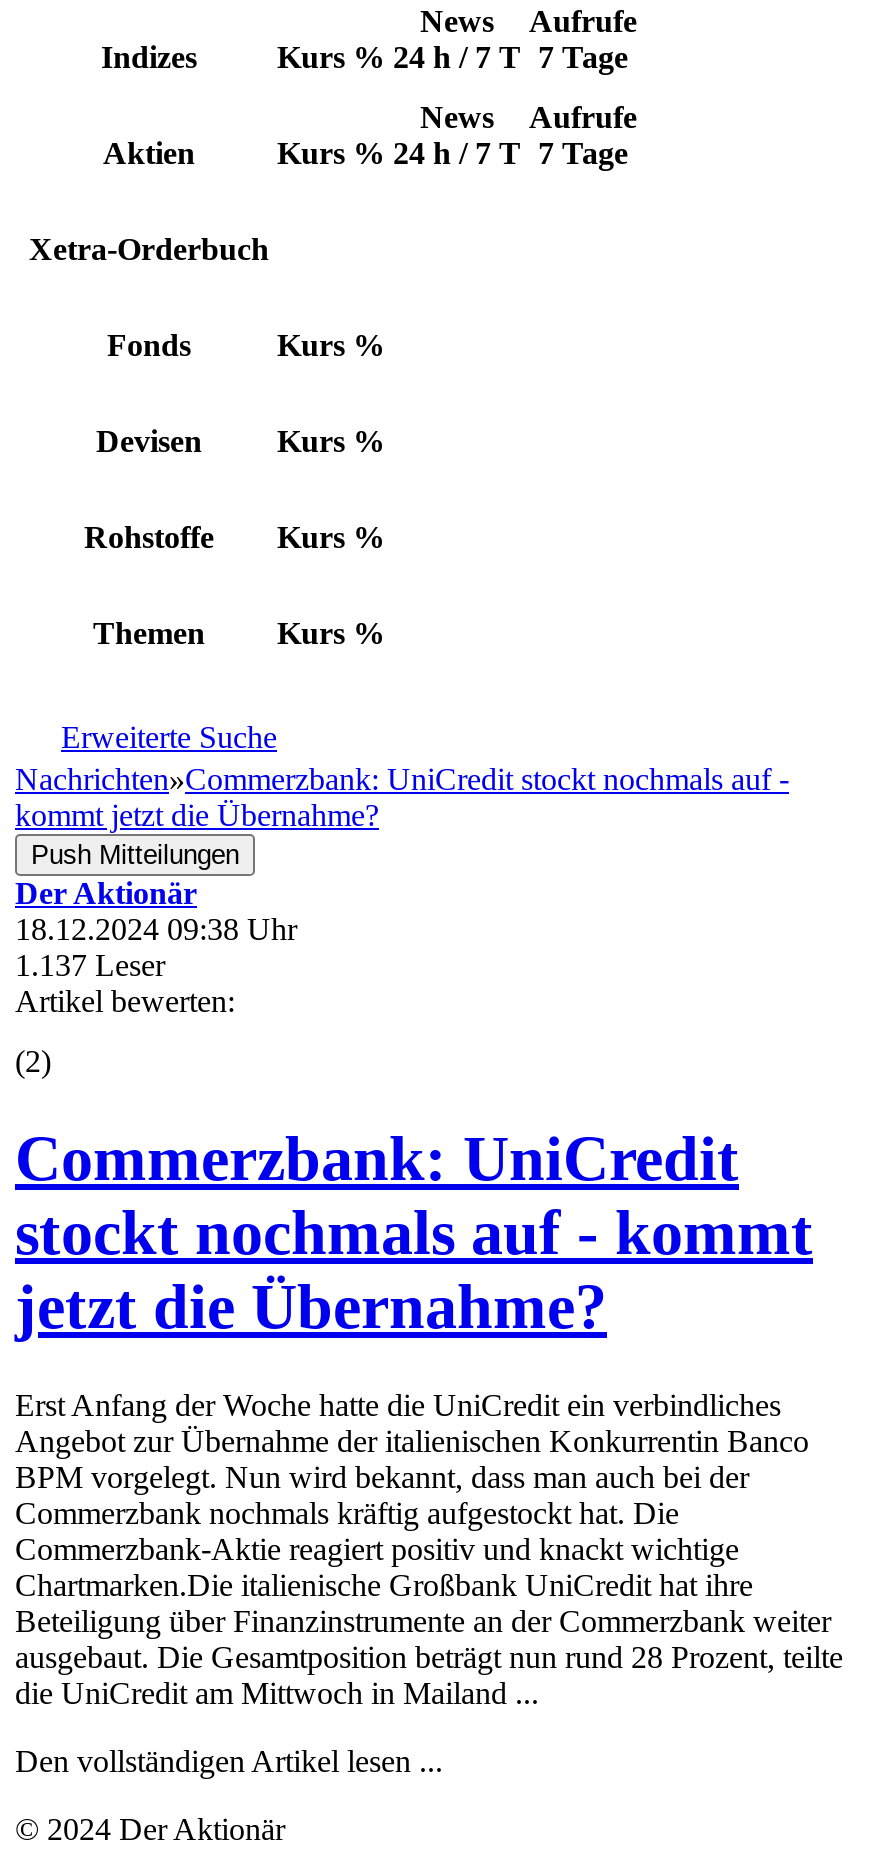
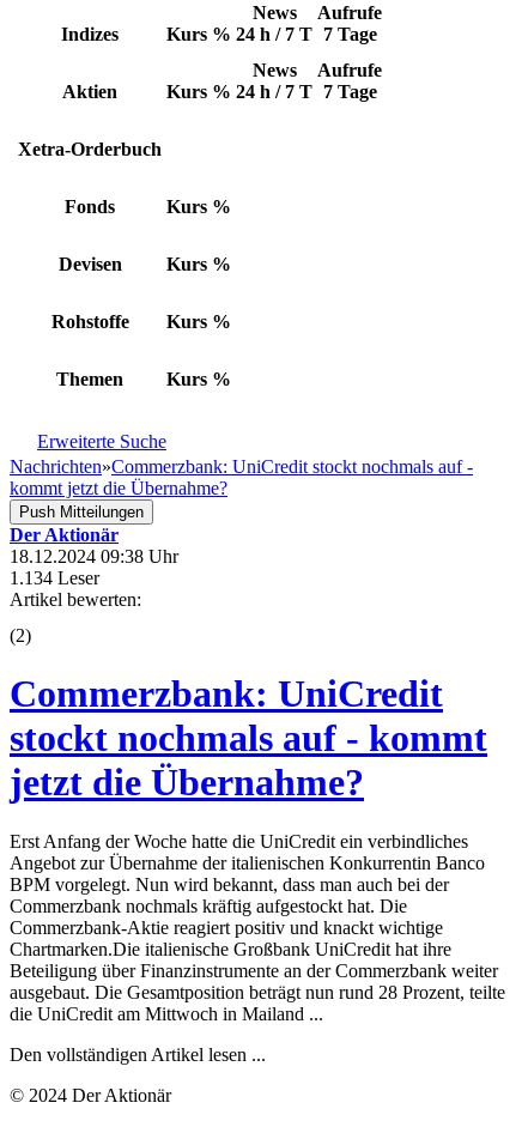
[15,948,165,982] 1.137 Leser -> [10,568,99,588] 1.134 Leser

